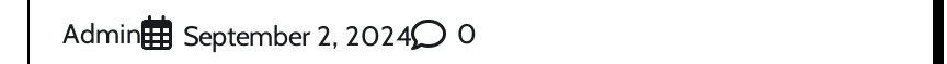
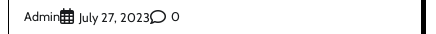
[183,20,411,52] September 2, 2024 -> [79,9,150,24] July 27, 2023

